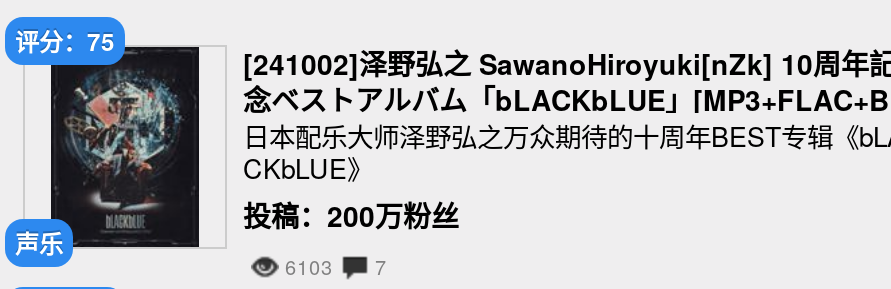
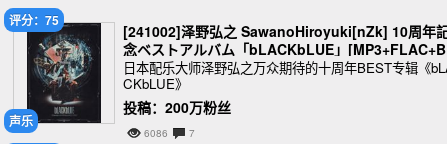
[279,253,387,281] 6103 7 -> [141,126,195,140] 6086 7

